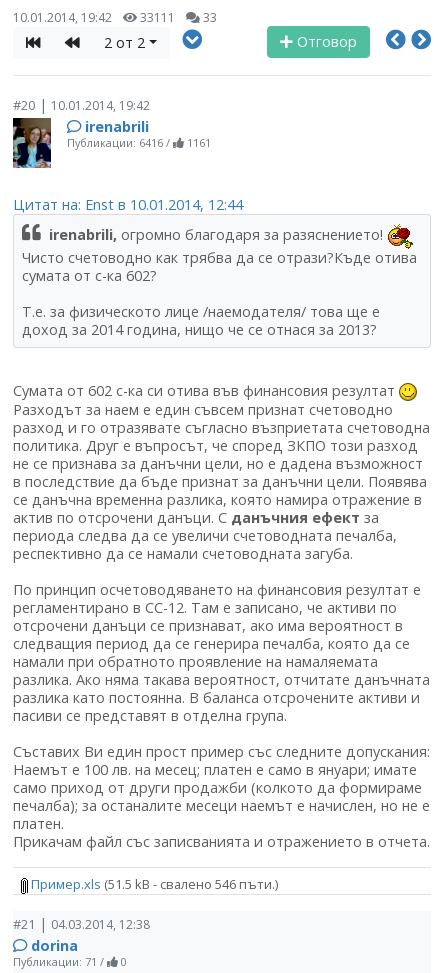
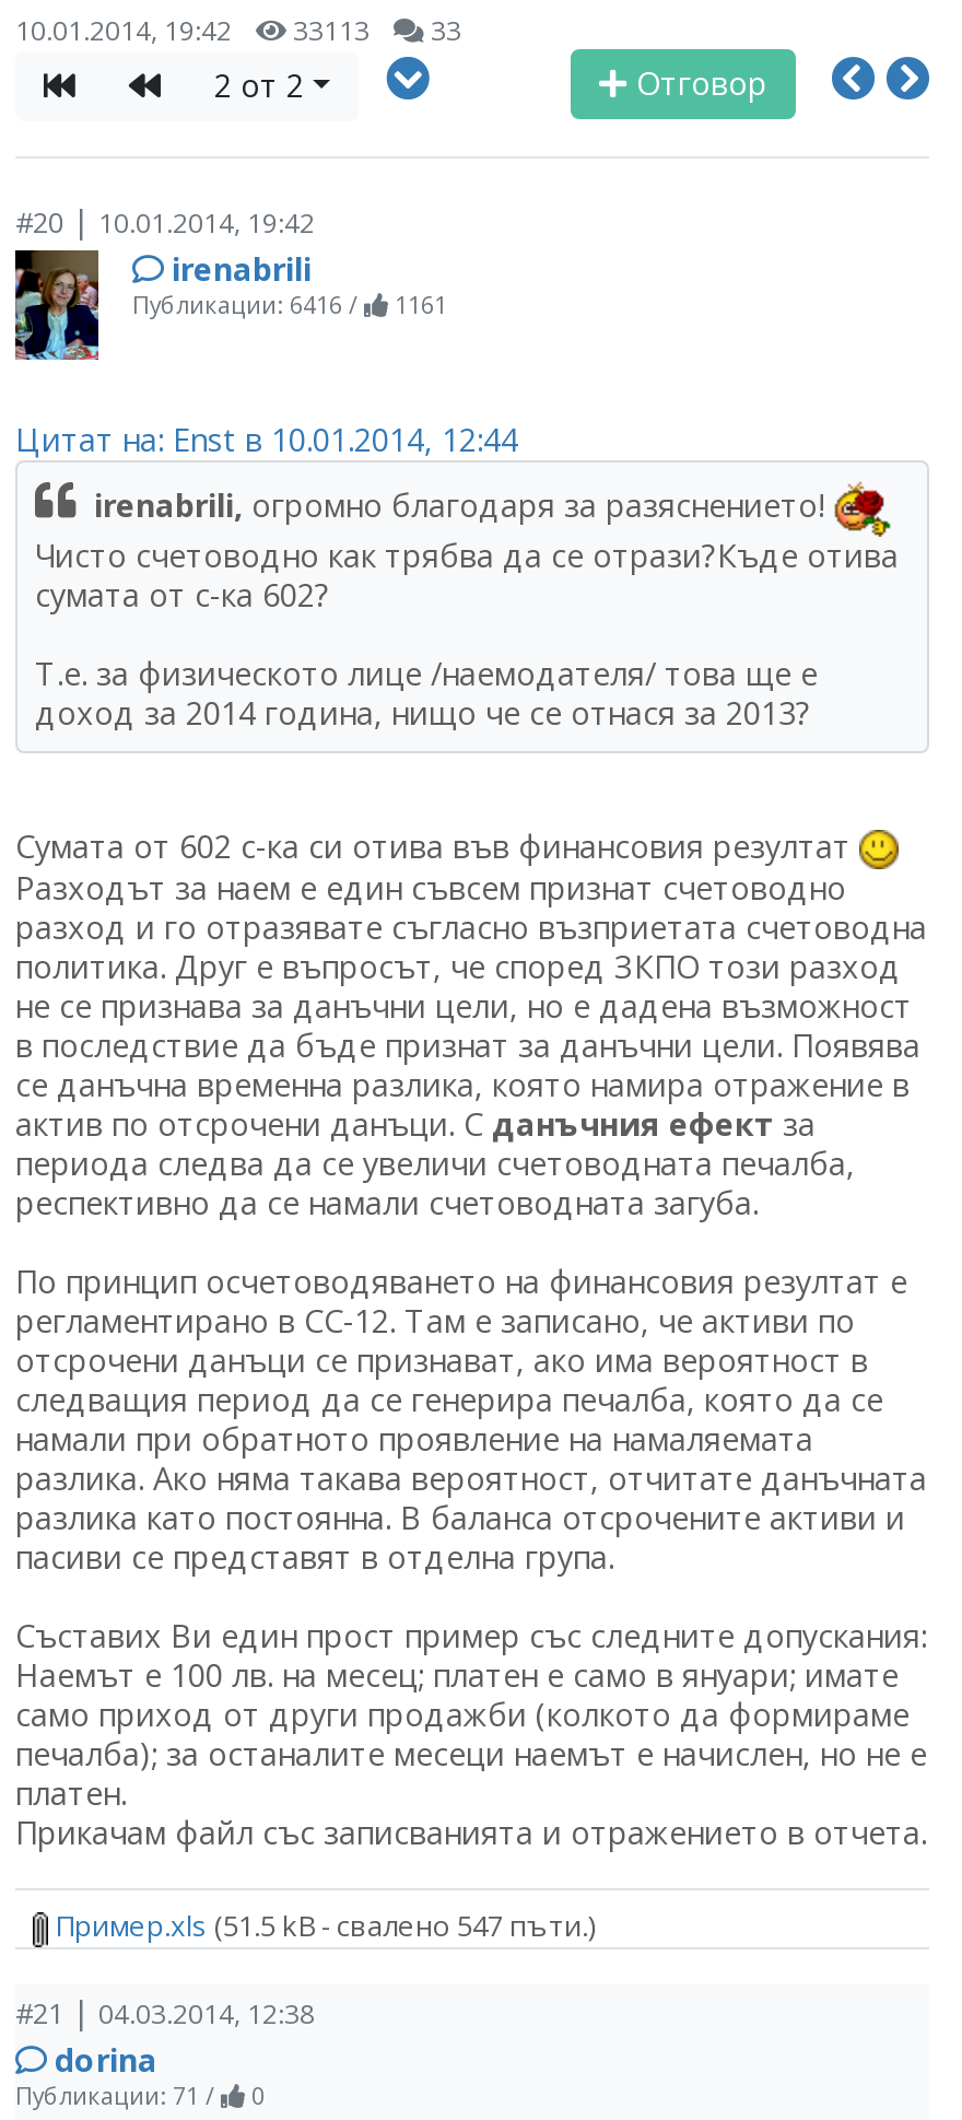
[13,9,217,26] 10.01.2014, 19:42 33111 33 -> [15,12,461,49] 10.01.2014, 19:42 33113 33
[28,875,278,893] Пример.xls (51.5 kB - свалено 546 пъти.) -> [48,1906,595,1946] Пример.xls (51.5 kB - свалено 547 пъти.)

